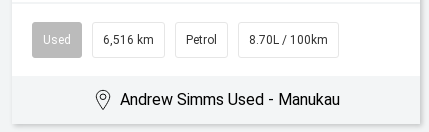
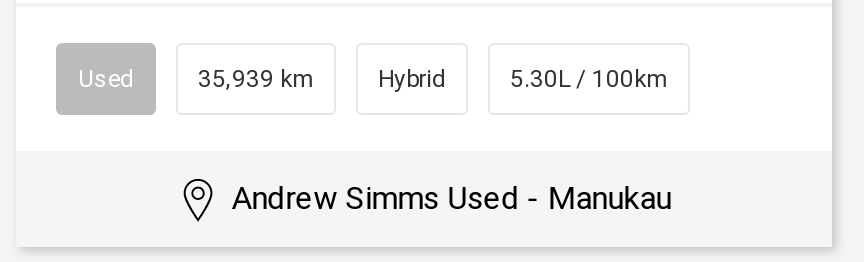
[103,33,328,47] 6,516 km | Petrol | 8.70L / 100km -> [198,66,668,94] 35,939 km | Hybrid | 5.30L / 100km

